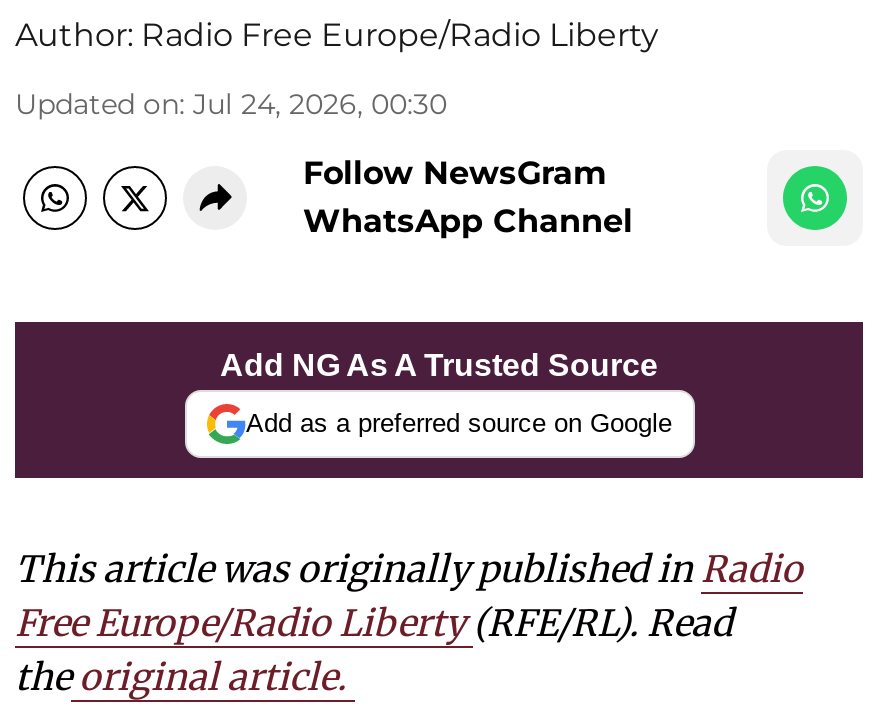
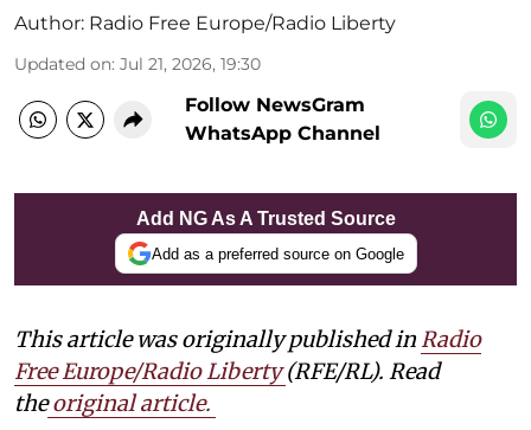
[15,86,447,122] Updated on: Jul 24, 2026, 00:30 -> [14,54,261,75] Updated on: Jul 21, 2026, 19:30

